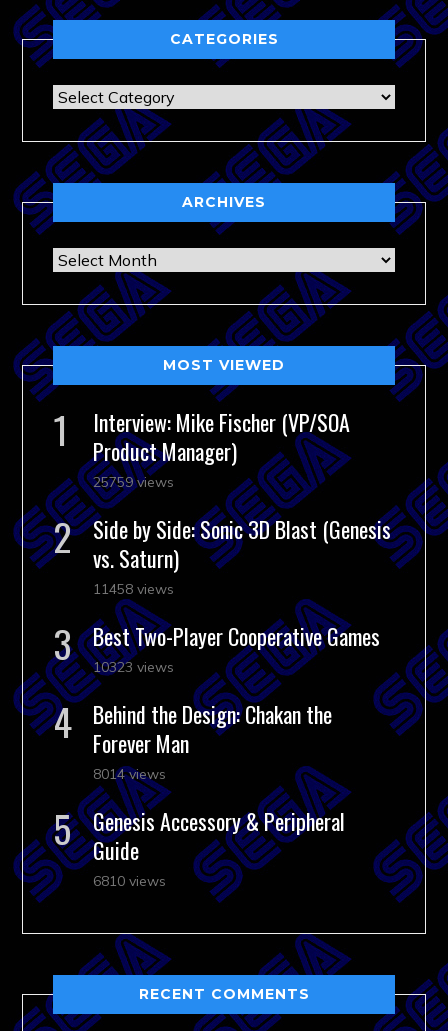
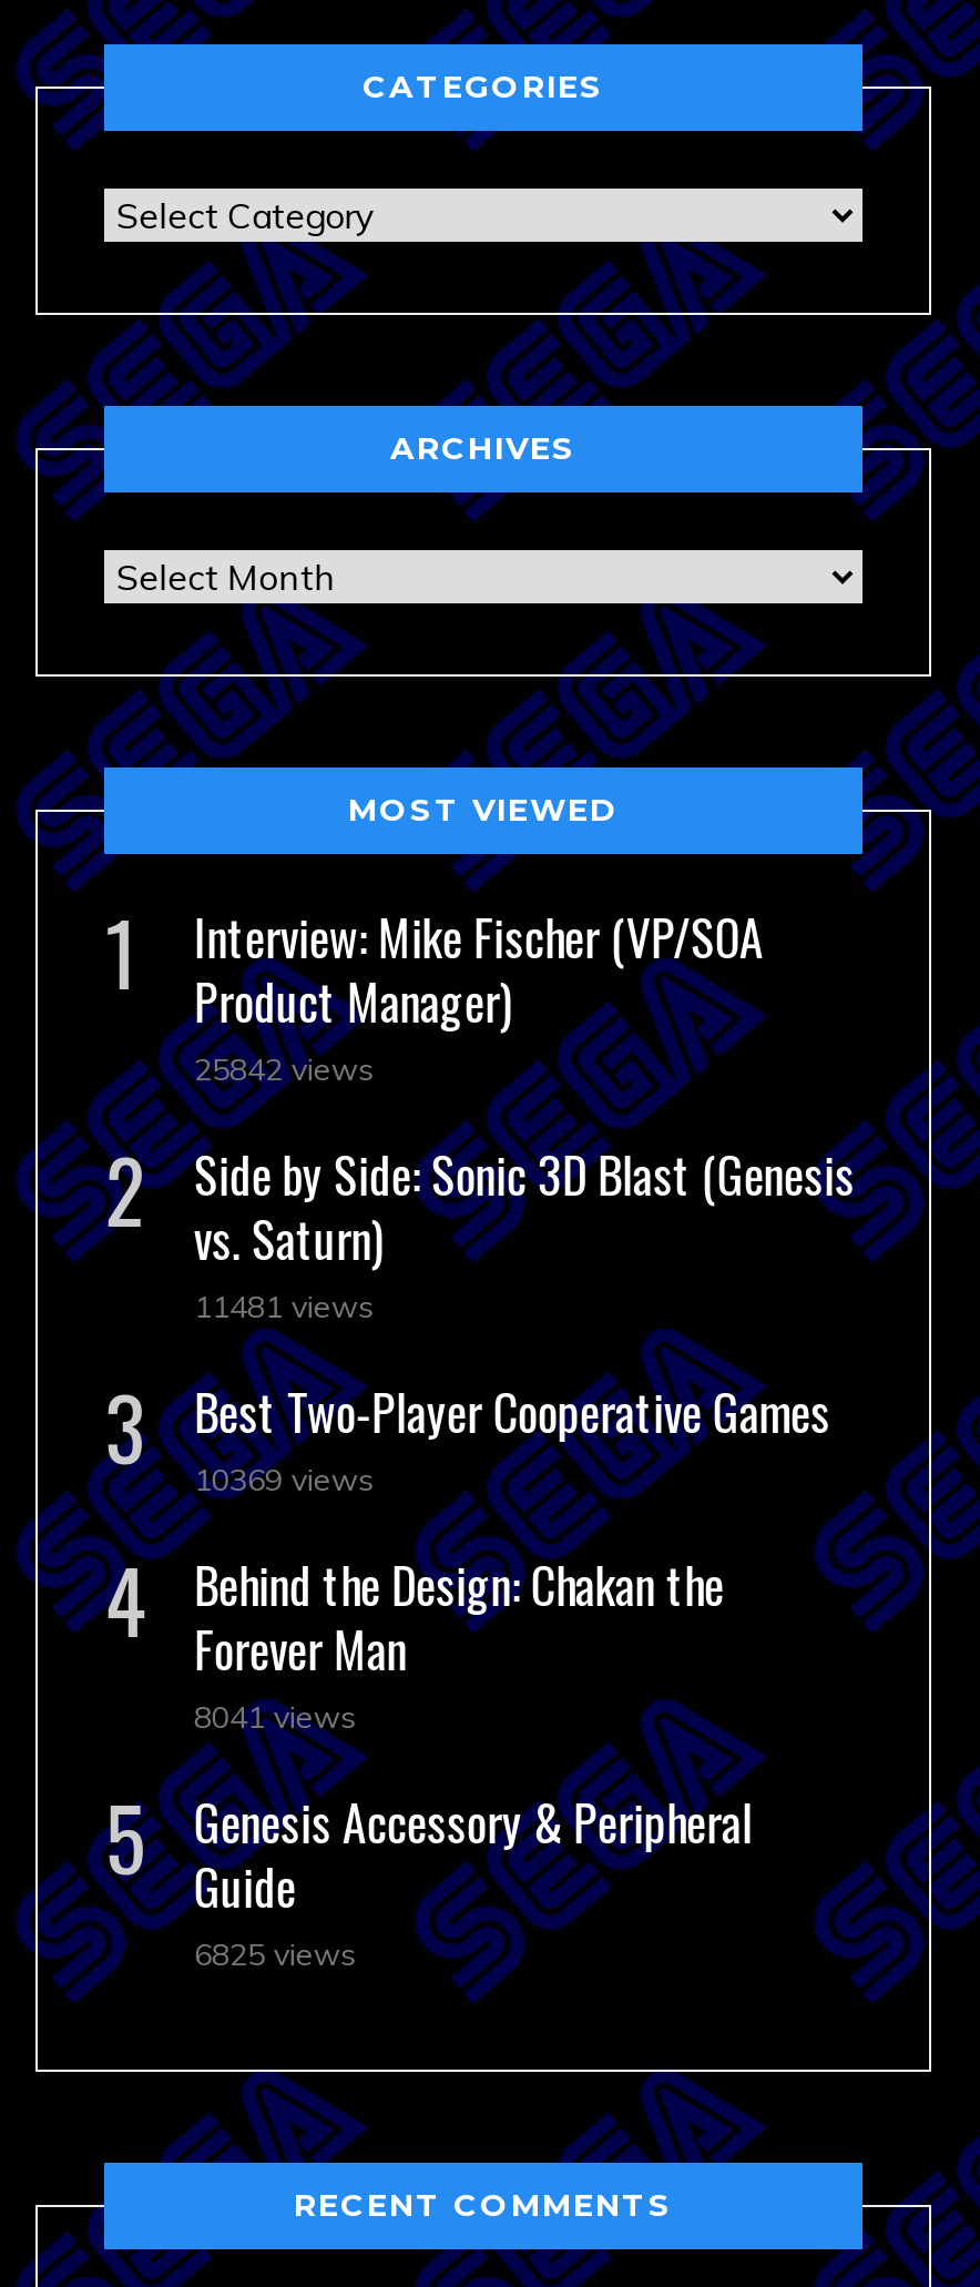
[93,473,174,491] 25759 views -> [194,1049,373,1089] 25842 views
[93,580,174,598] 11458 views -> [194,1286,373,1326] 11481 views
[93,658,174,676] 10323 views -> [194,1459,373,1499] 10369 views
[93,765,166,783] 8014 views -> [194,1697,356,1737] 8041 views
[93,872,166,890] 6810 views -> [194,1934,356,1974] 6825 views

